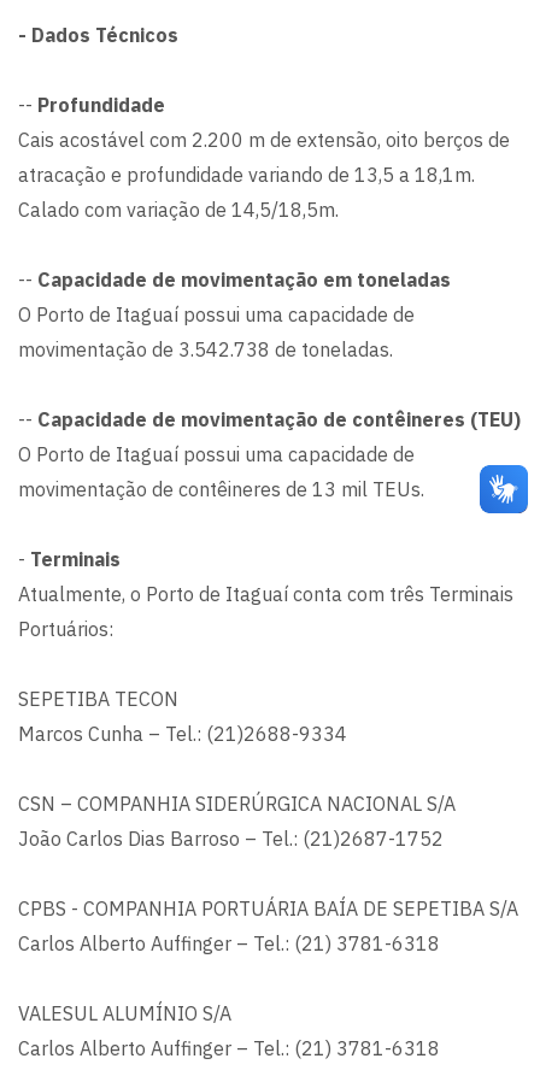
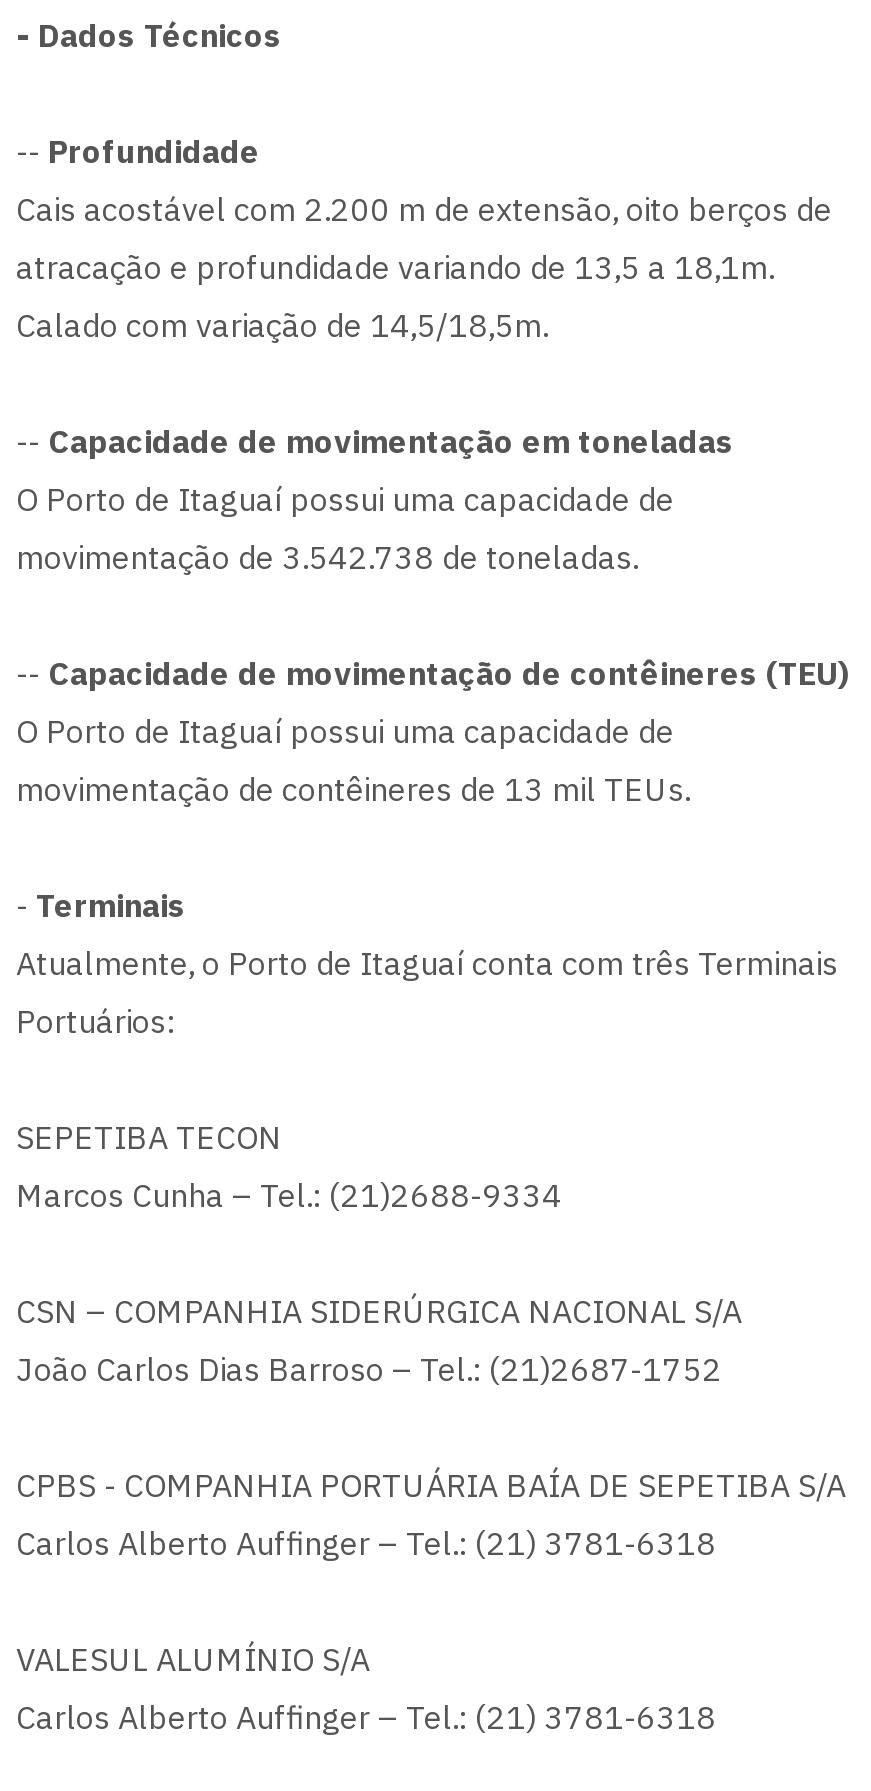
[479,464,529,514] [image] -> none

